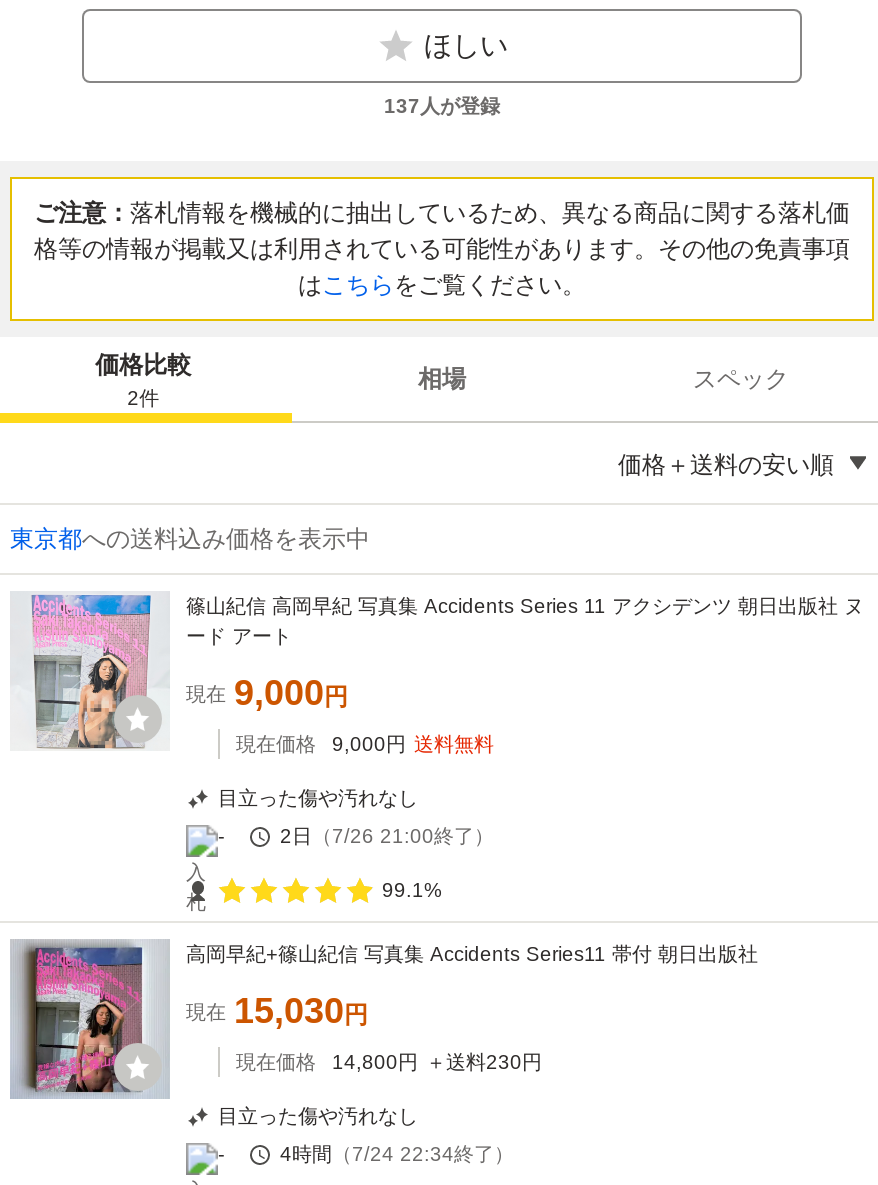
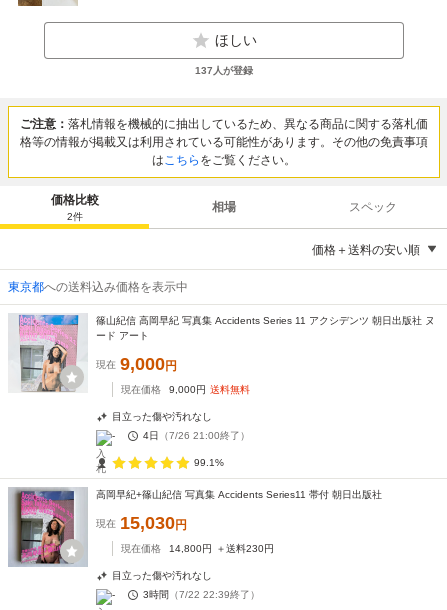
[280,825,494,847] 2日（7/26 21:00終了） -> [143,430,250,441] 4日（7/26 21:00終了）
[280,1143,514,1165] 4時間（7/24 22:34終了） -> [143,589,260,600] 3時間（7/22 22:39終了）

